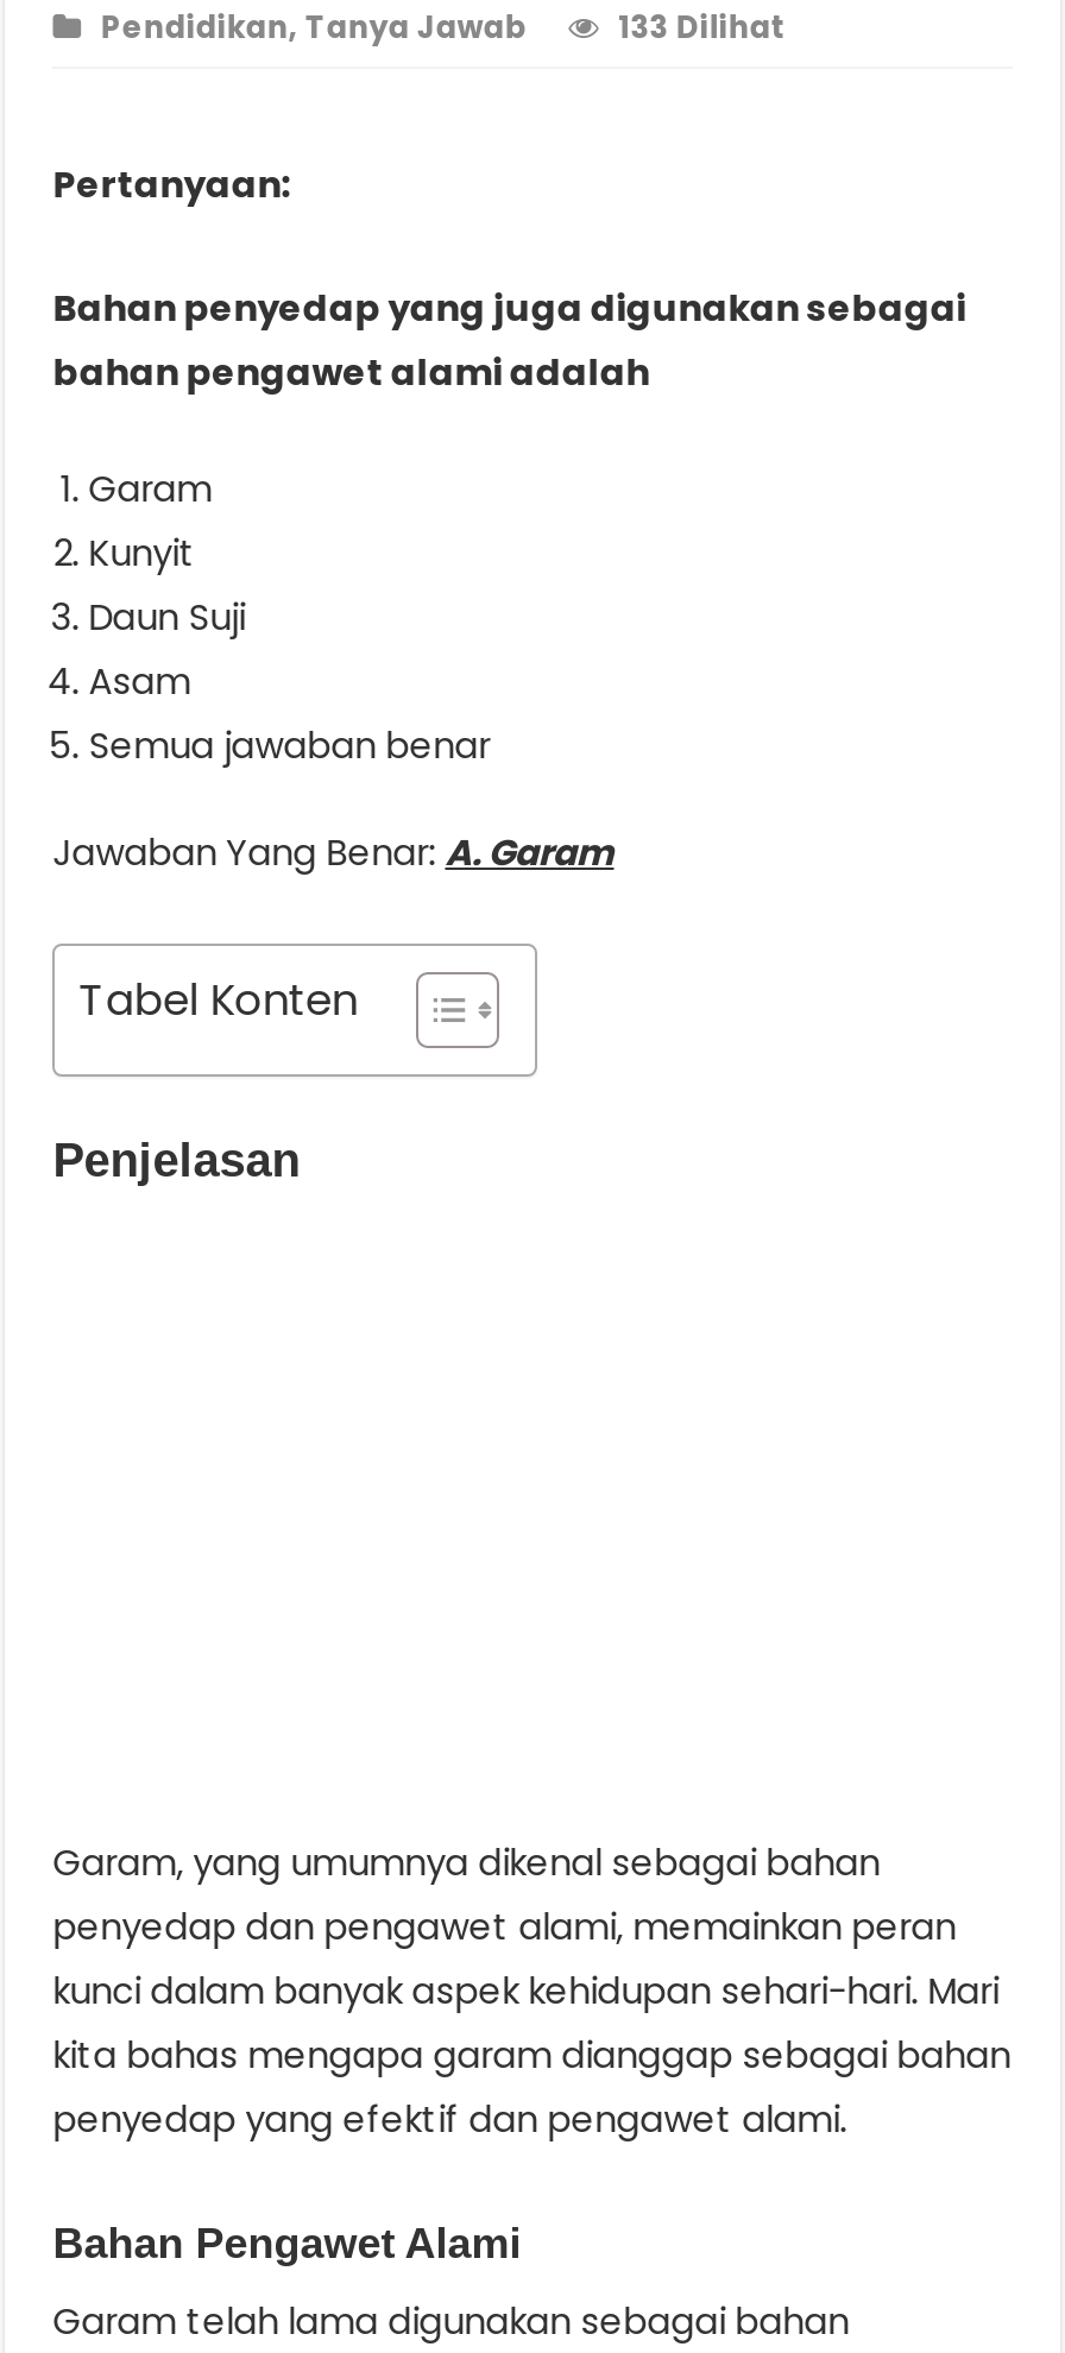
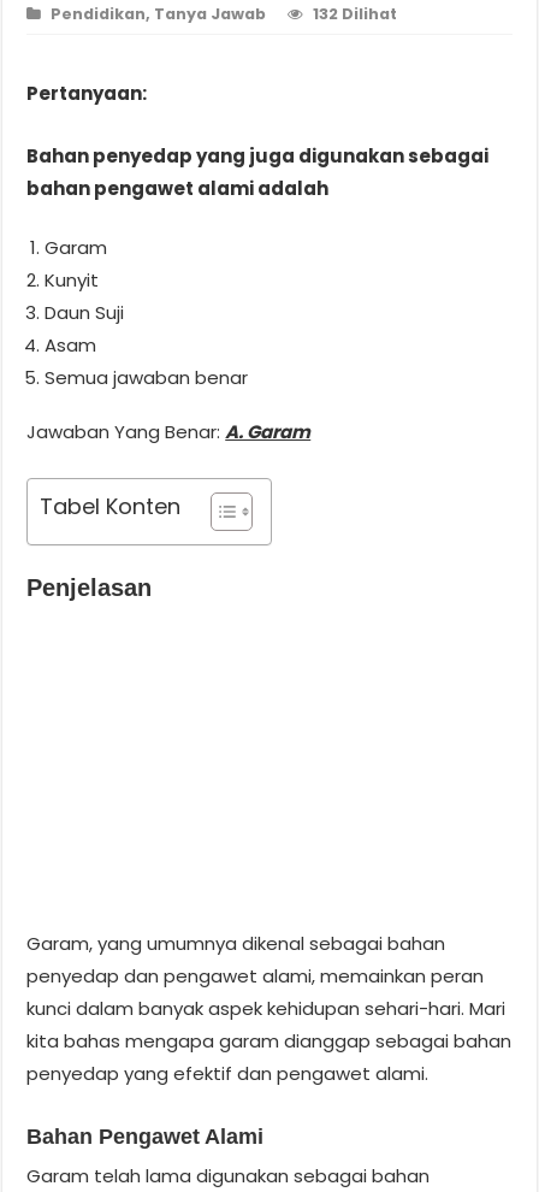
[619,7,785,47] 133 Dilihat -> [313,3,397,24] 132 Dilihat

